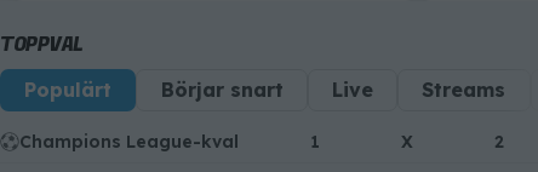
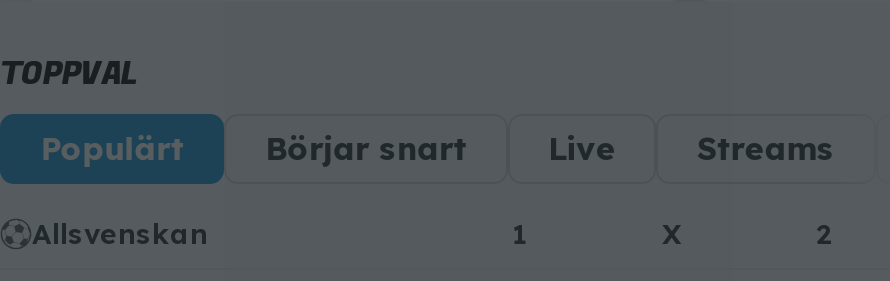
[19,131,239,152] Champions League-kval -> [32,216,208,252] Allsvenskan

